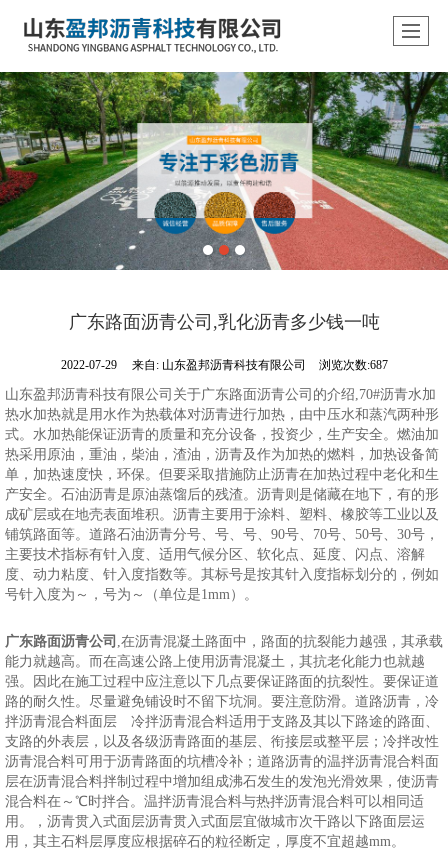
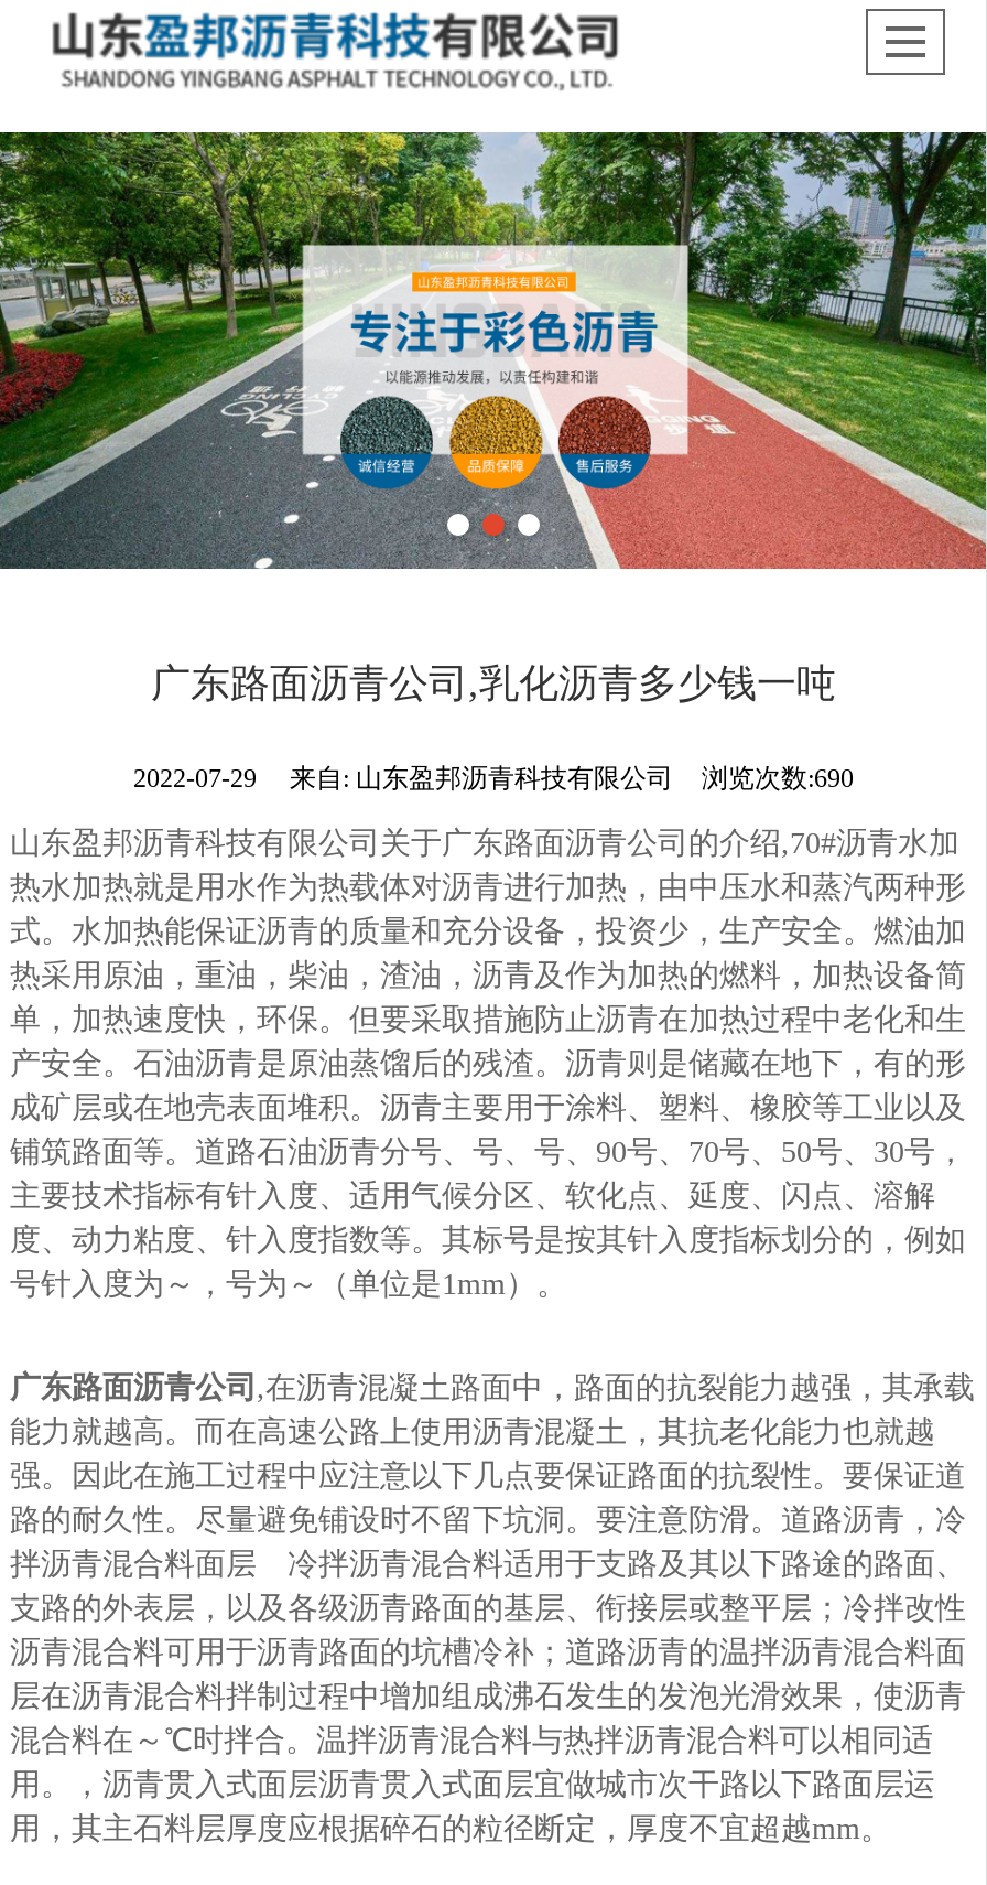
[60,358,387,372] 2022-07-29 来自:山东盈邦沥青科技有限公司 浏览次数:687 -> [133,763,854,794] 2022-07-29 来自:山东盈邦沥青科技有限公司 浏览次数:690

